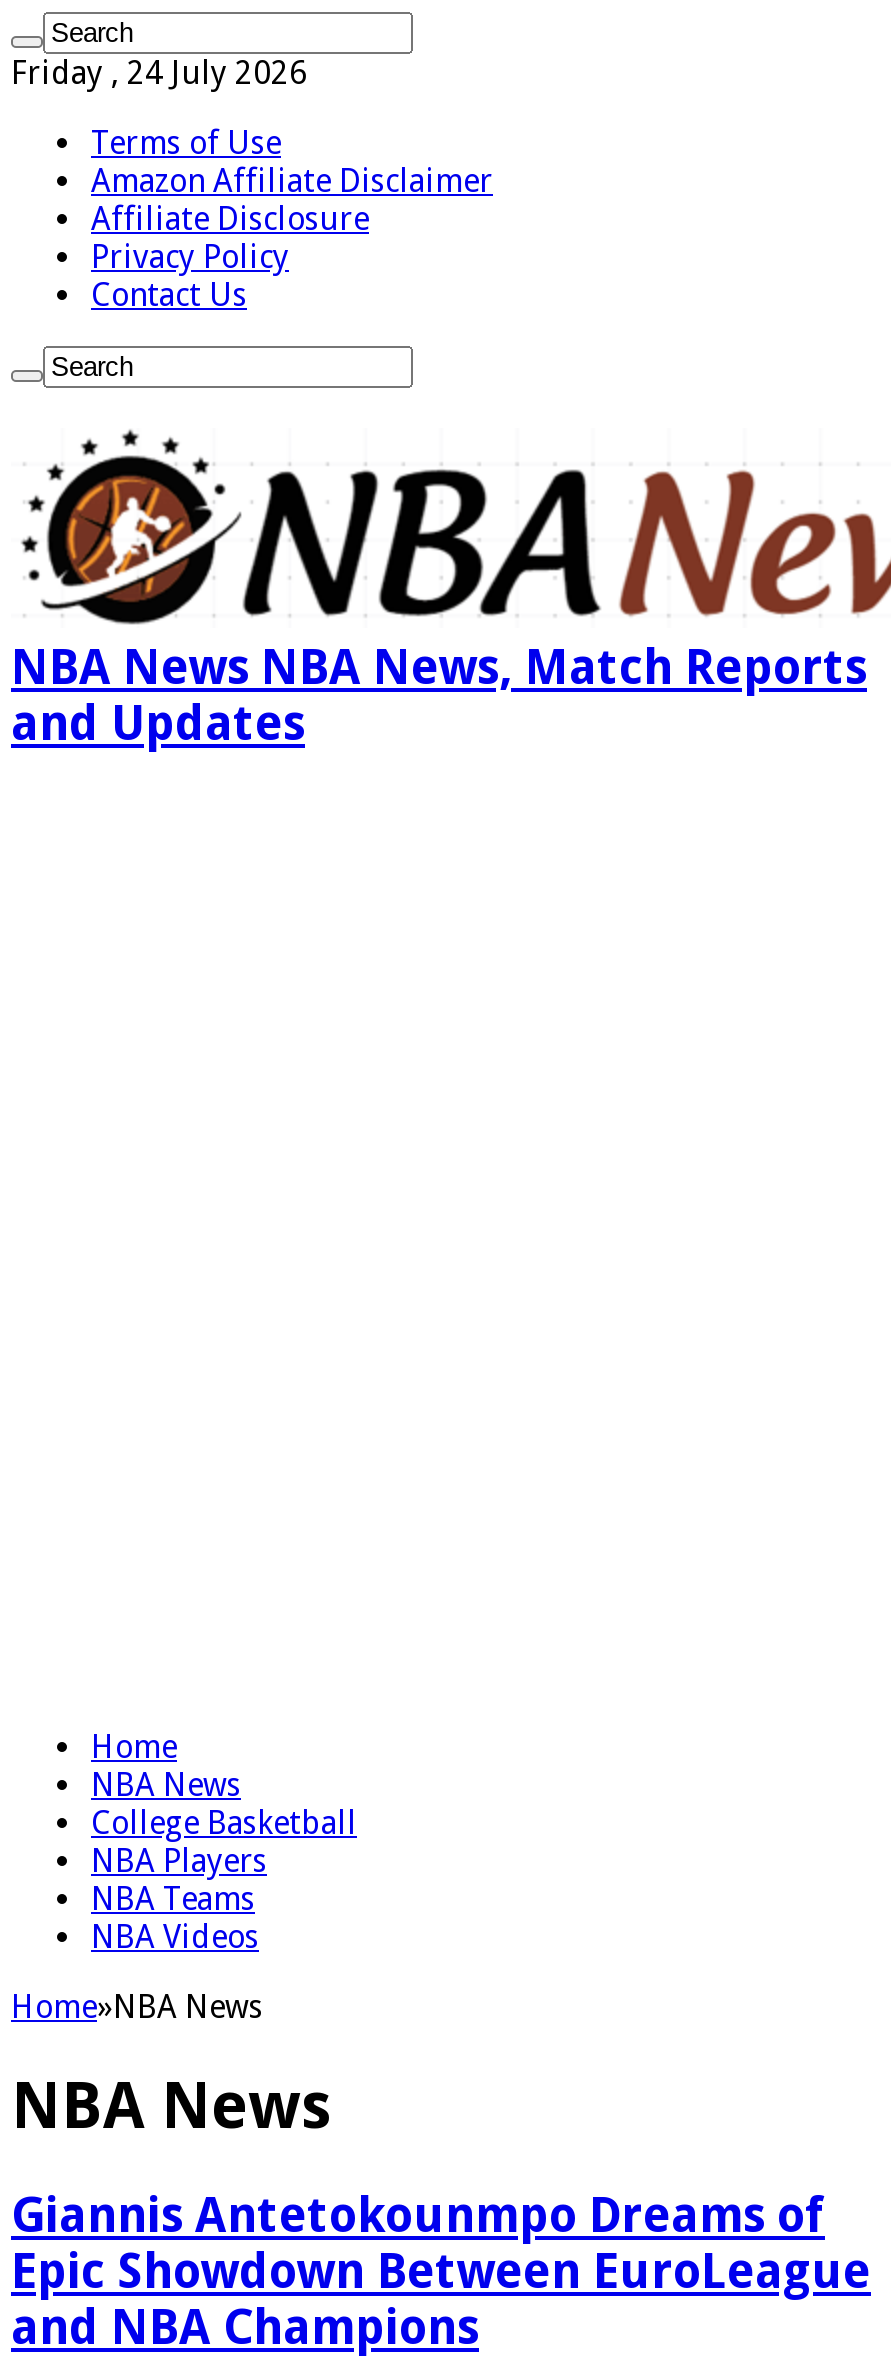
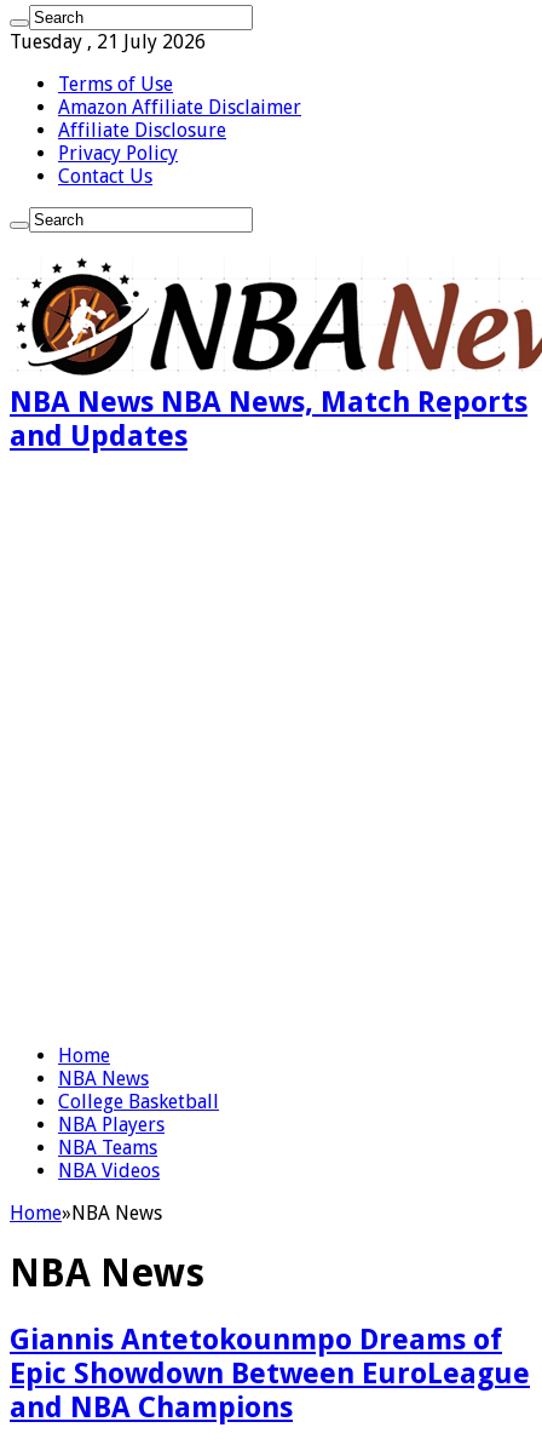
[11,54,307,92] Friday , 24 July 2026 -> [10,30,206,53] Tuesday , 21 July 2026

